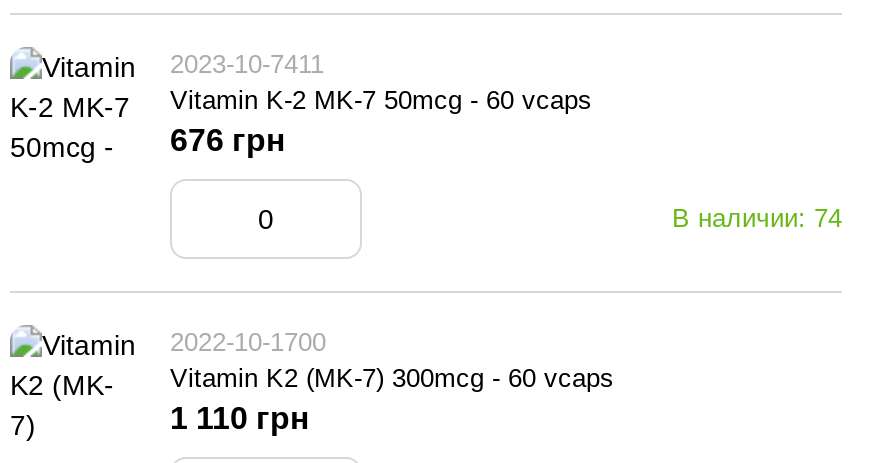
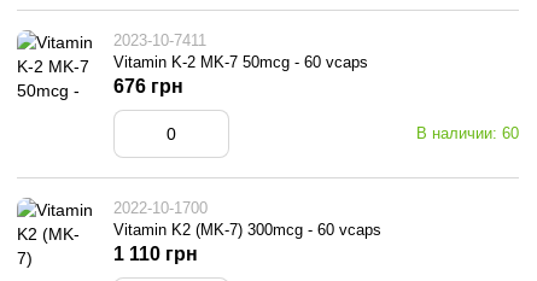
[672,204,842,234] В наличии: 74 -> [416,125,519,143] В наличии: 60

